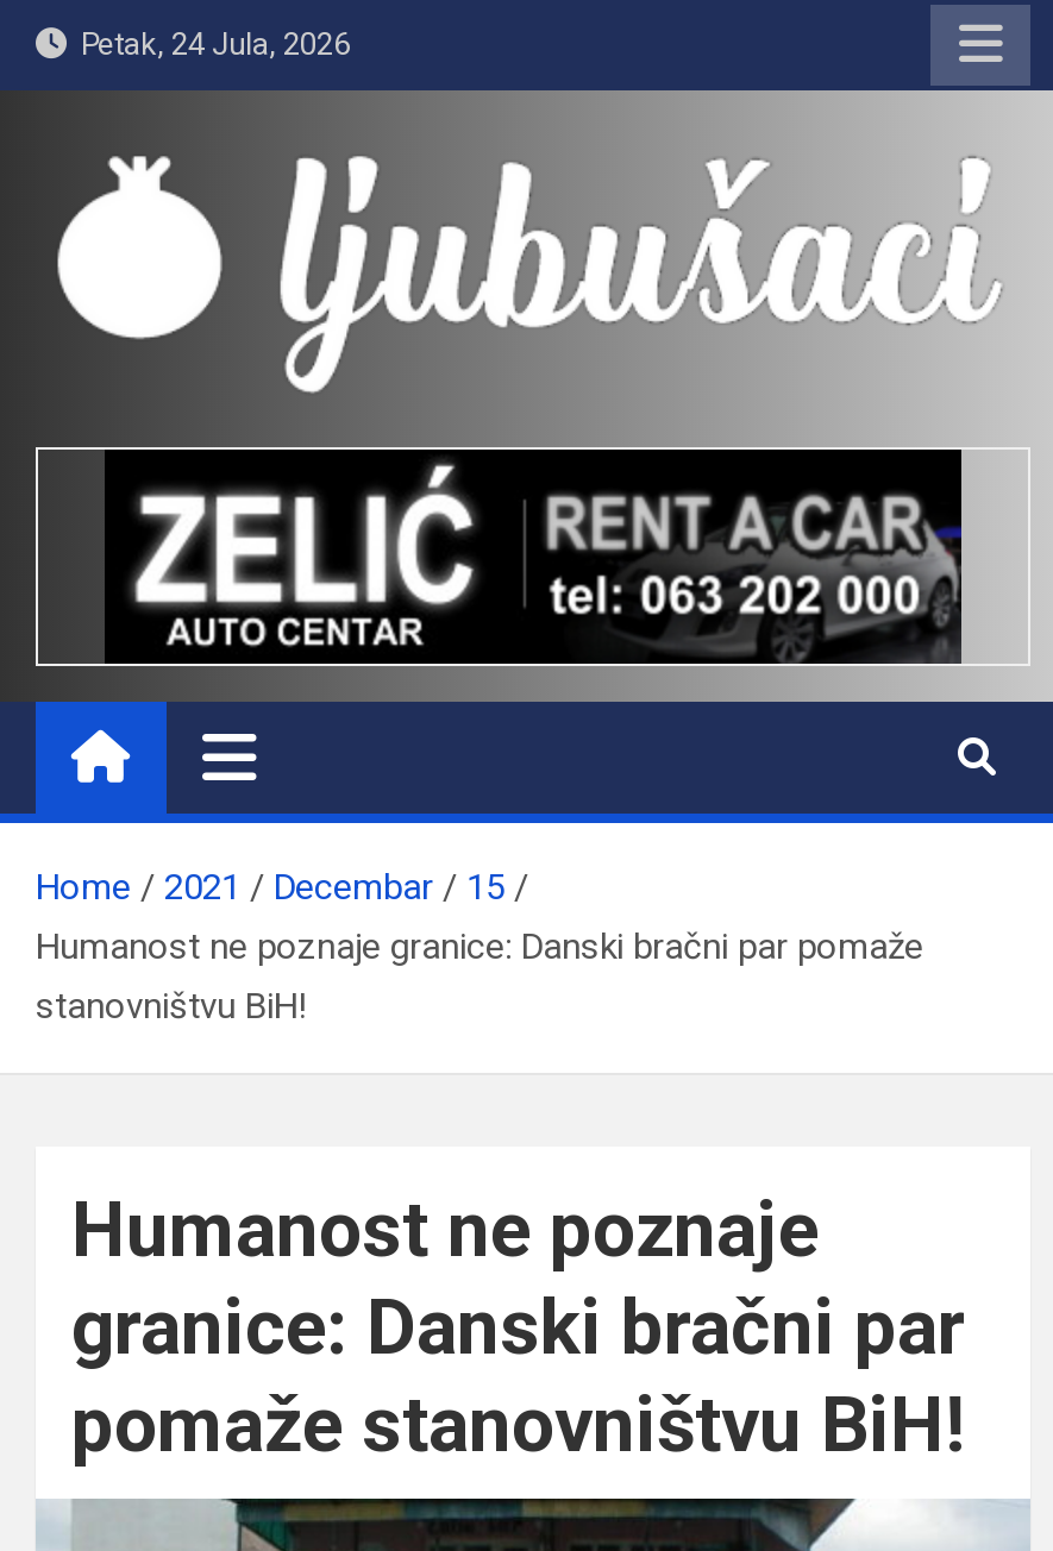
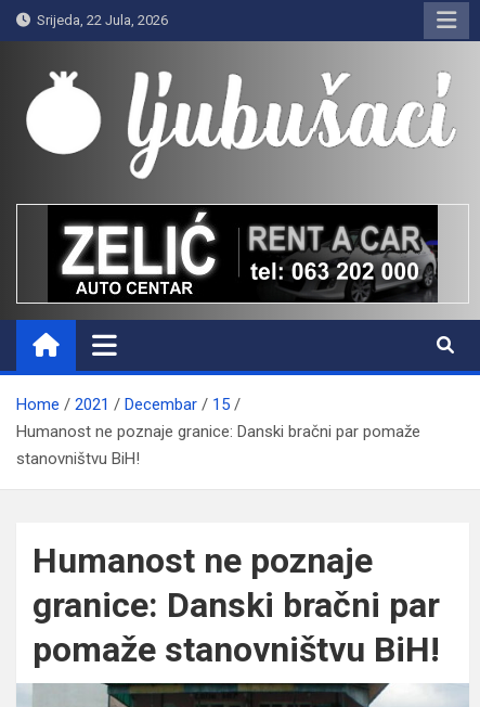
[67,26,350,62] Petak, 24 Jula, 2026 -> [30,12,168,28] Srijeda, 22 Jula, 2026

